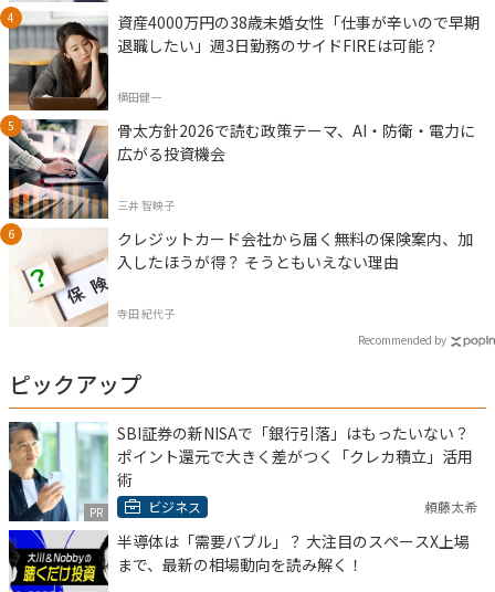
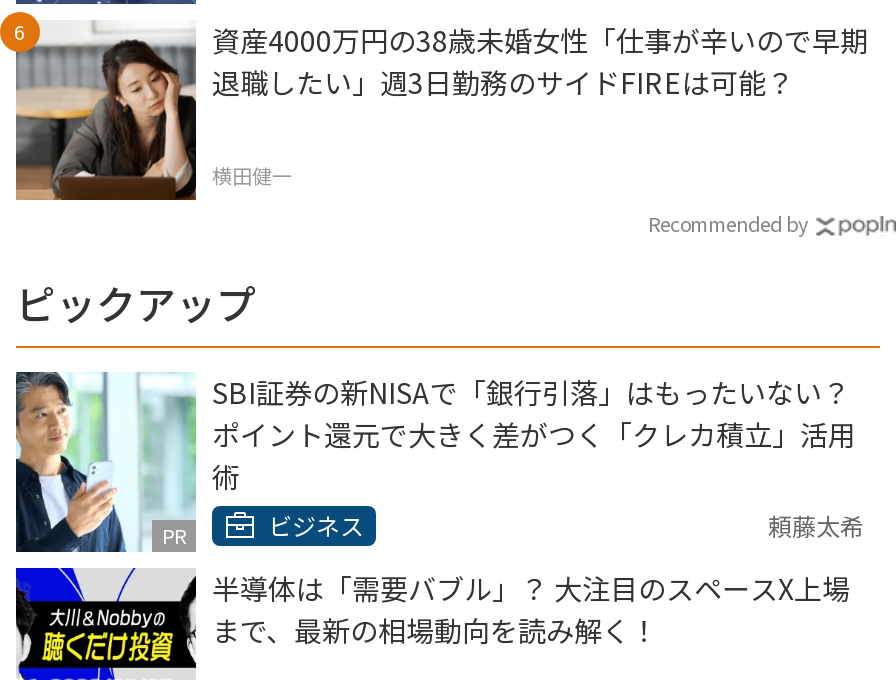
[3,114,475,322] [image] | 骨太方針2026で読む政策テーマ、AI・防衛・電力に | 広がる投資機会 | 三井 智映子 | クレジットカード会社から届く無料の保険案内、加 | 入したほうが得？ そうともいえない理由 | 寺田 紀代子 -> none
[9,233,107,327] [image] -> none

